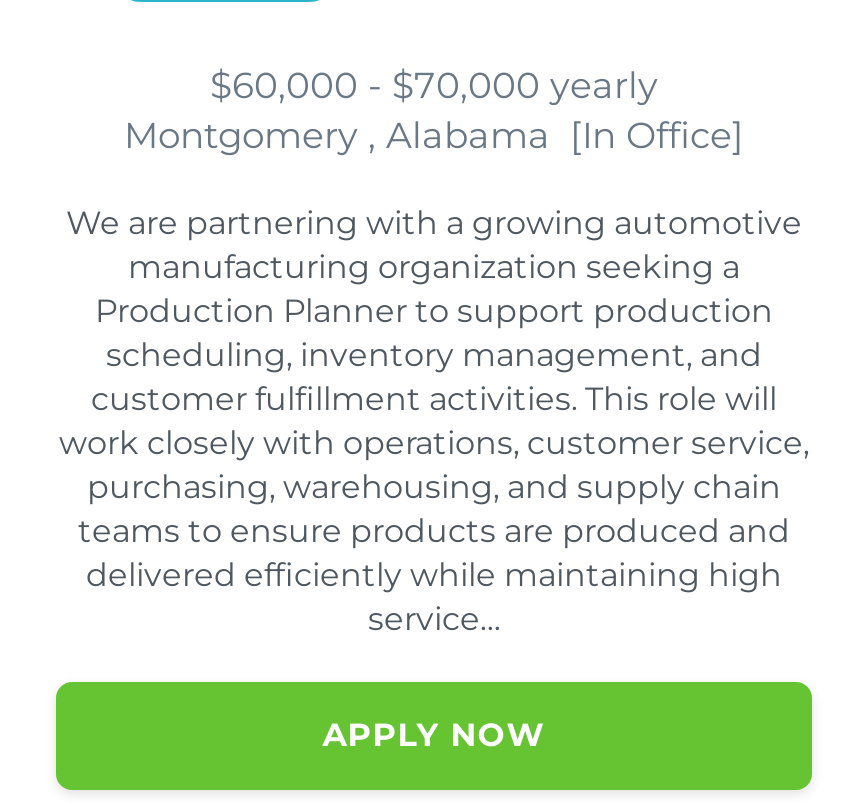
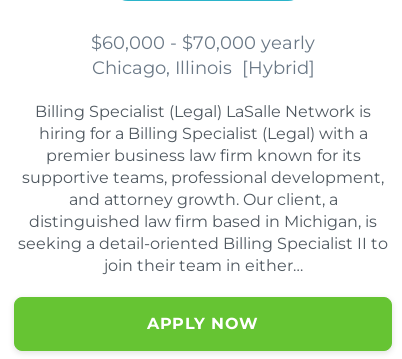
[124,114,744,158] Montgomery , Alabama [In Office] -> [91,57,314,79] Chicago, Illinois [Hybrid]
[59,204,809,638] We are partnering with a growing automotive | manufacturing organization seeking a | Production Planner to support production | scheduling, inventory management, and | customer fulfillment activities. This role will | work closely with operations, customer service, | purchasing, warehousing, and supply chain | teams to ensure products are produced and | delivered efficiently while maintaining high | service… -> [18,102,388,275] Billing Specialist (Legal) LaSalle Network is | hiring for a Billing Specialist (Legal) with a | premier business law firm known for its | supportive teams, professional development, | and attorney growth. Our client, a | distinguished law firm based in Michigan, is | seeking a detail-oriented Billing Specialist II to | join their team in either…

